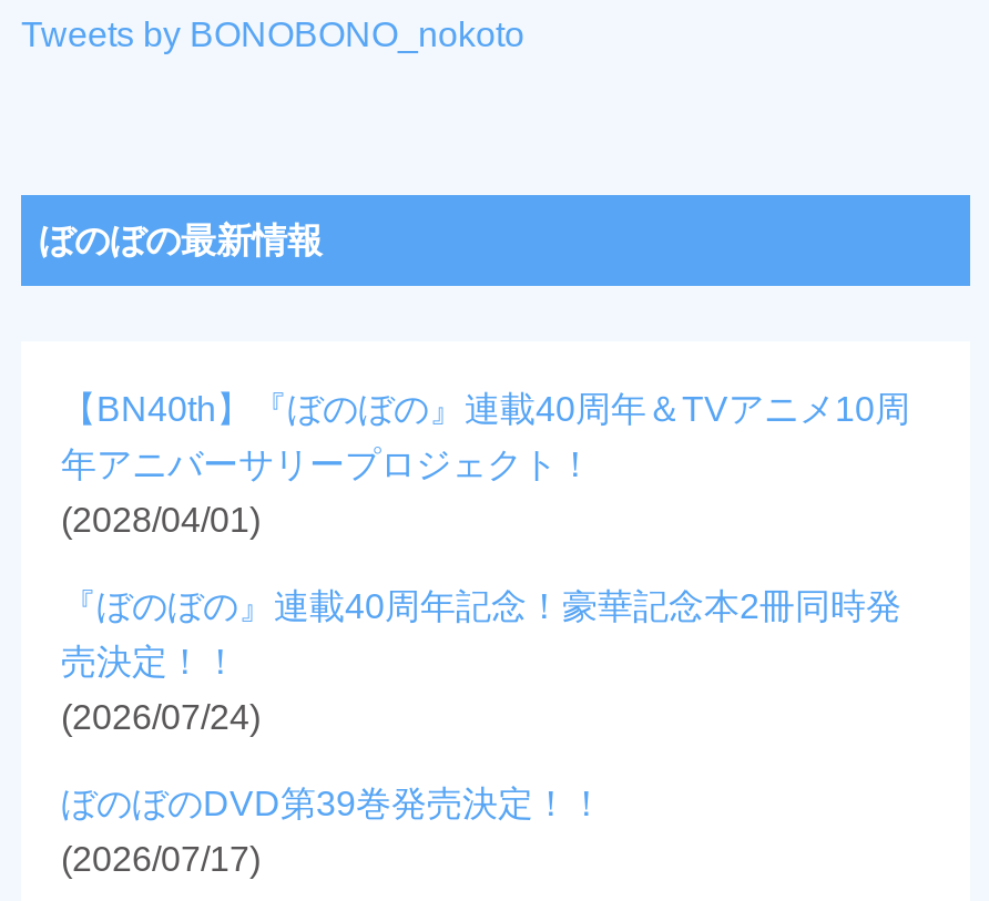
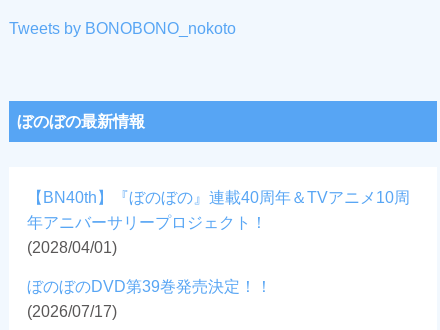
[61,587,901,736] 『ぼのぼの』連載40周年記念！豪華記念本2冊同時発 | 売決定！！ | (2026/07/24) -> none

